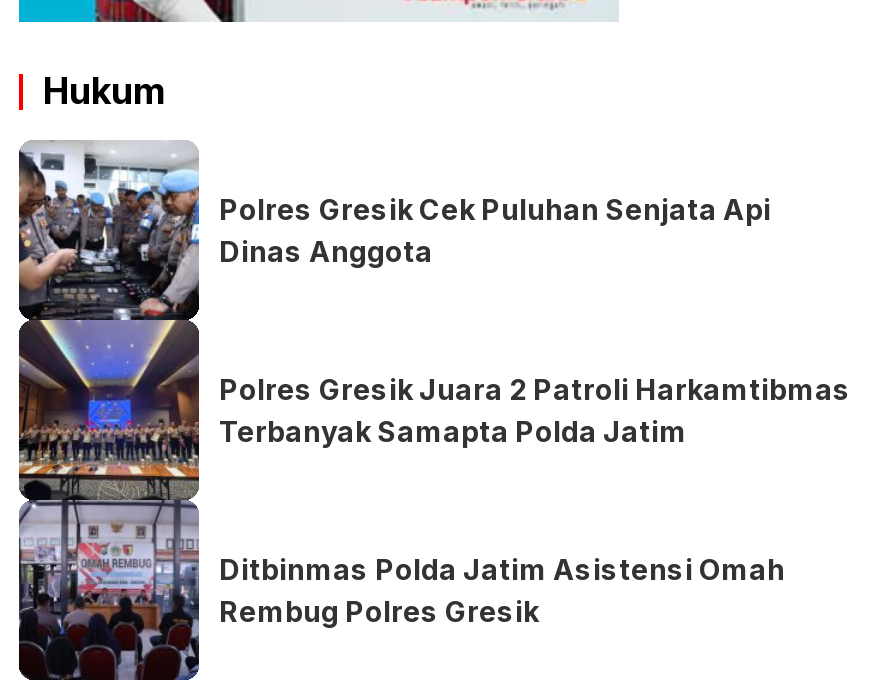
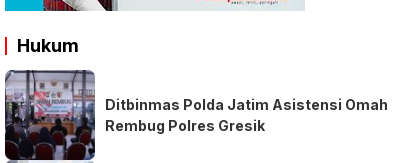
[17,142,771,502] [image] | Polres Gresik Cek Puluhan Senjata Api | Dinas Anggota -> none
[219,373,851,449] Polres Gresik Juara 2 Patroli Harkamtibmas | Terbanyak Samapta Polda Jatim -> none

